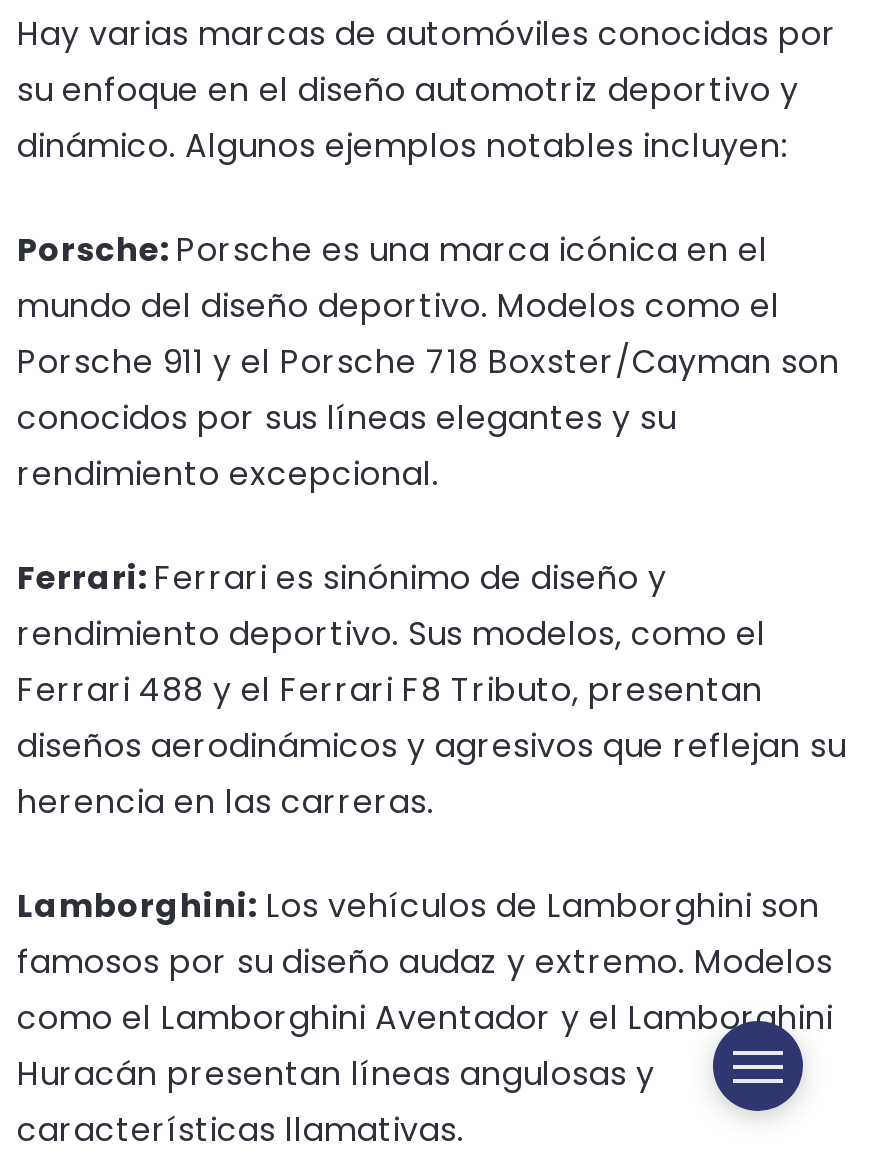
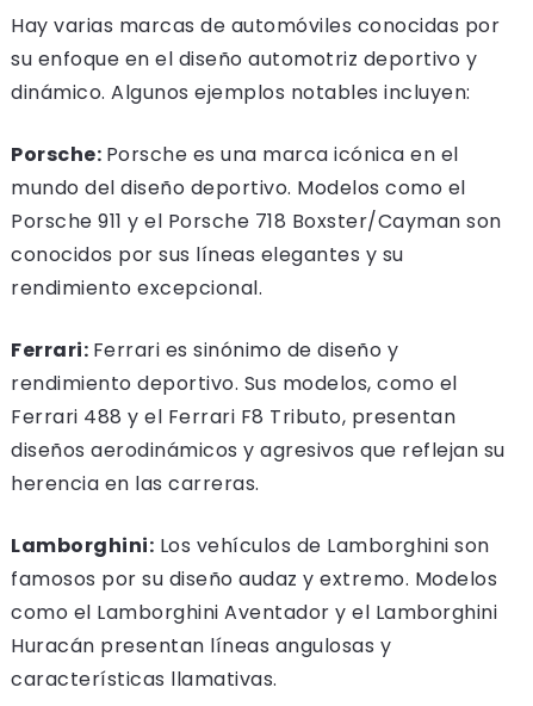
[709,1047,807,1119] [image] -> none

